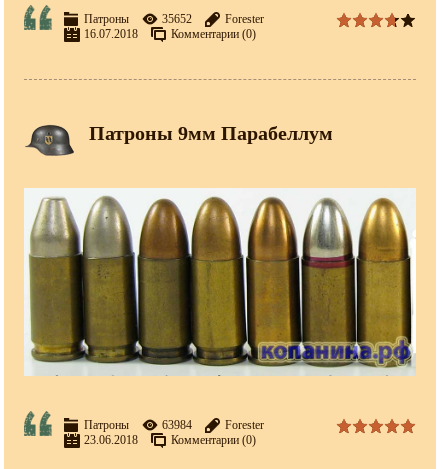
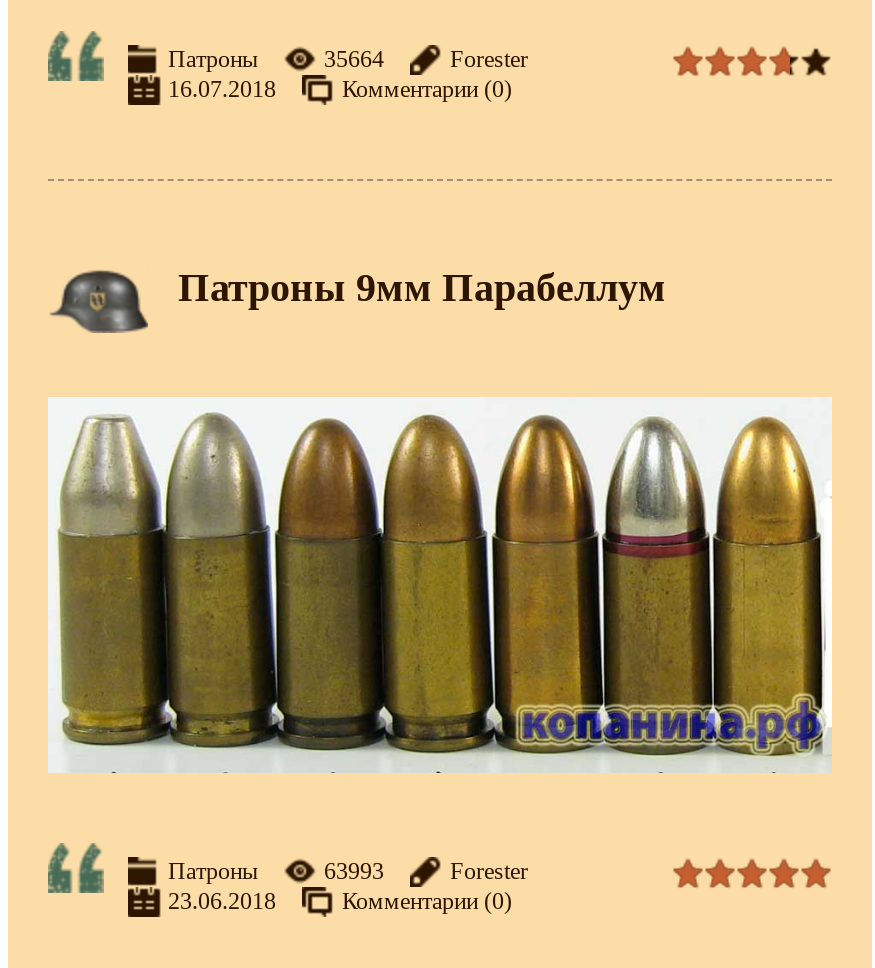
[162,12,192,26] 35652 -> [324,46,384,74] 35664
[162,418,192,432] 63984 -> [324,856,384,884] 63993

